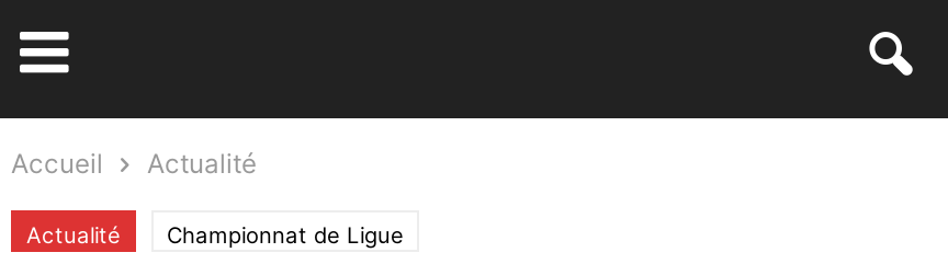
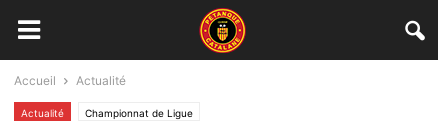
none -> [198,7,247,54] [image]

